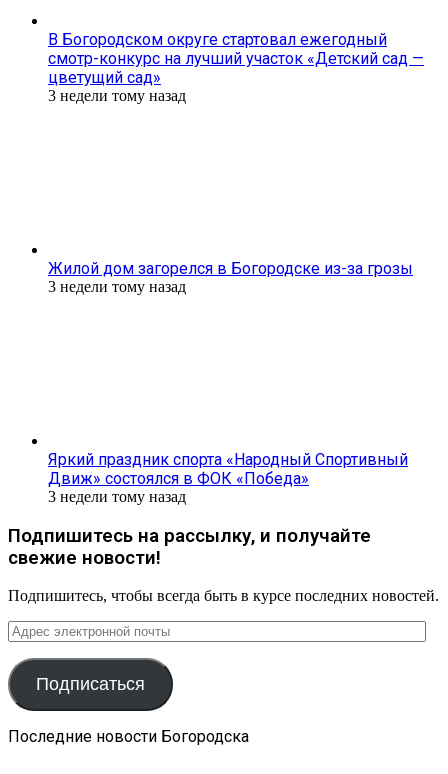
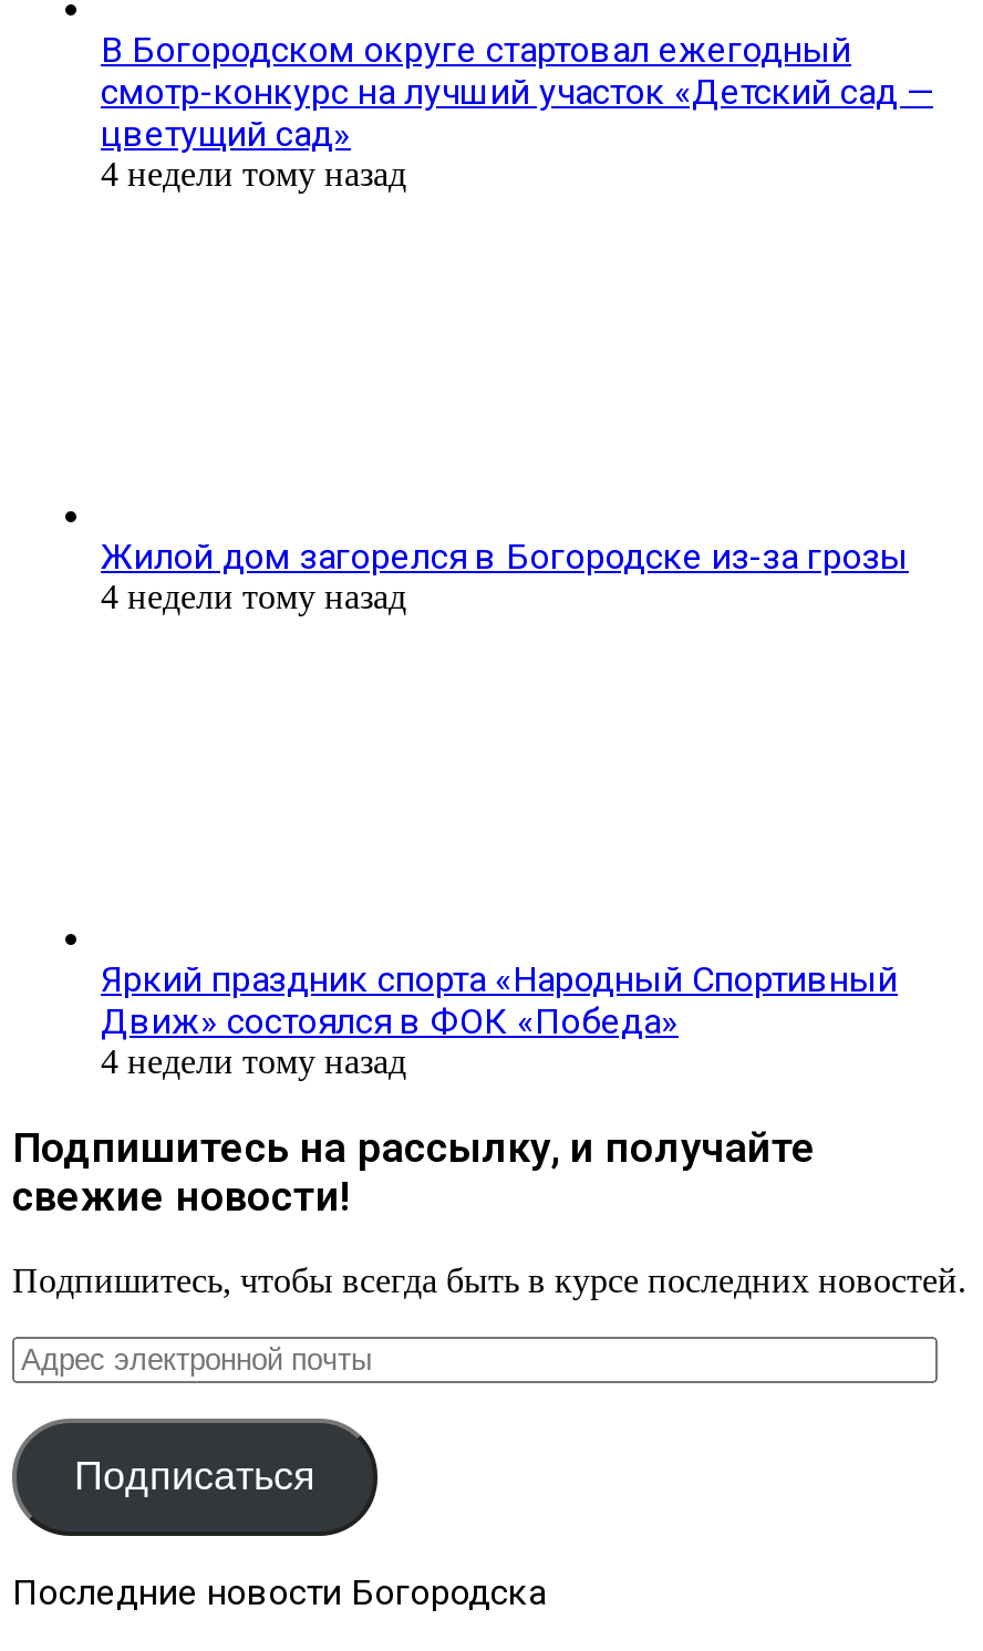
[48,87,186,104] 3 недели тому назад -> [101,154,406,192] 4 недели тому назад
[48,278,186,295] 3 недели тому назад -> [101,577,406,615] 4 недели тому назад
[48,488,186,505] 3 недели тому назад -> [101,1042,406,1080] 4 недели тому назад

